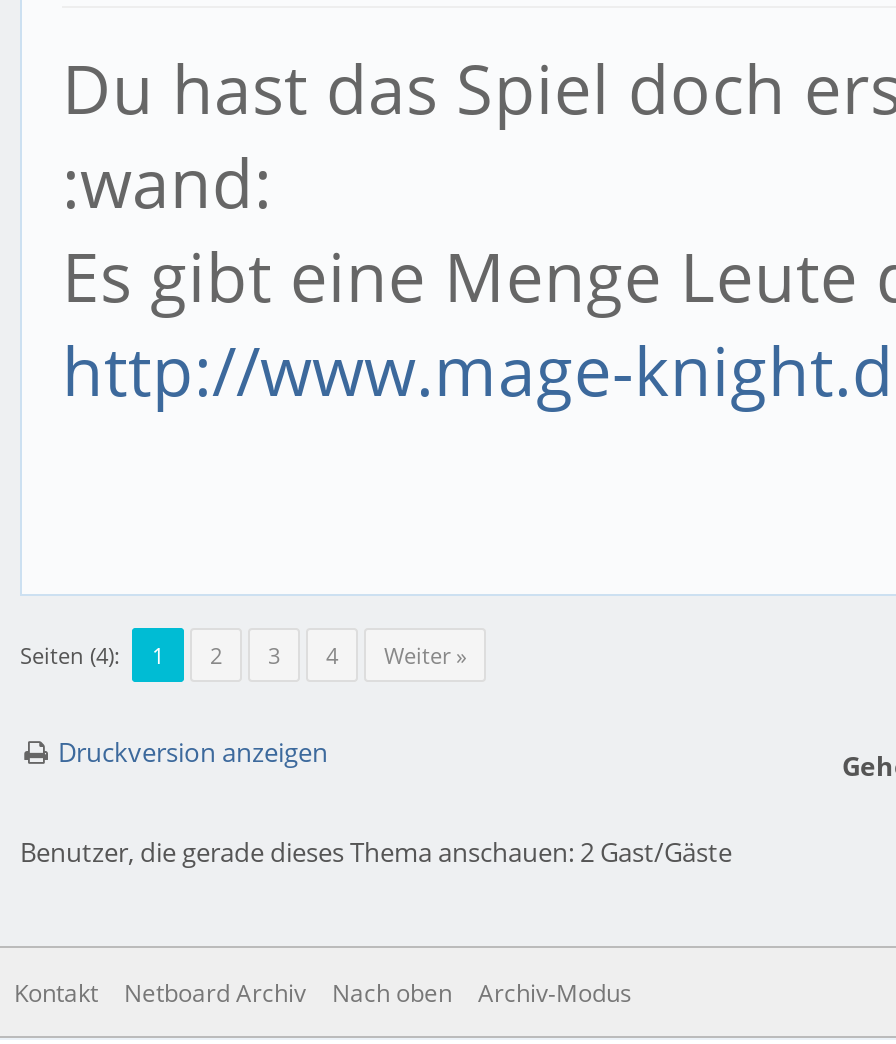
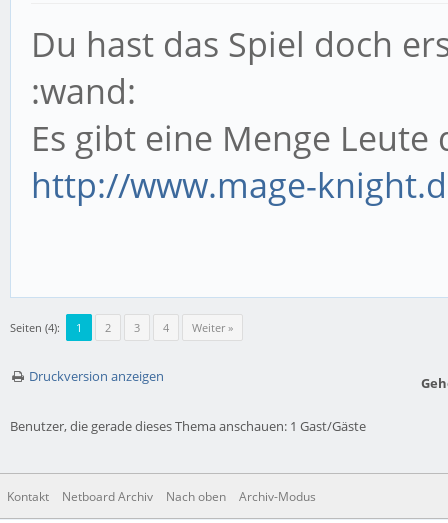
[20,834,732,870] Benutzer, die gerade dieses Thema anschauen: 2 Gast/Gäste -> [10,417,366,435] Benutzer, die gerade dieses Thema anschauen: 1 Gast/Gäste

